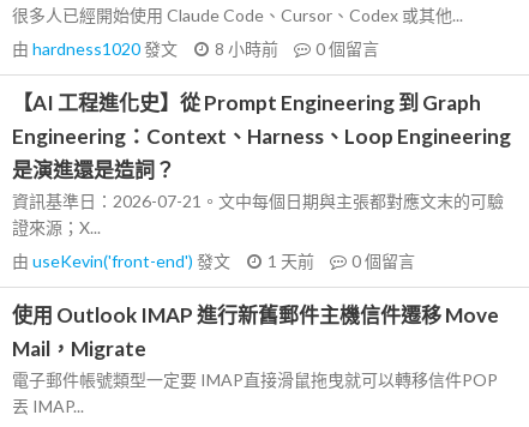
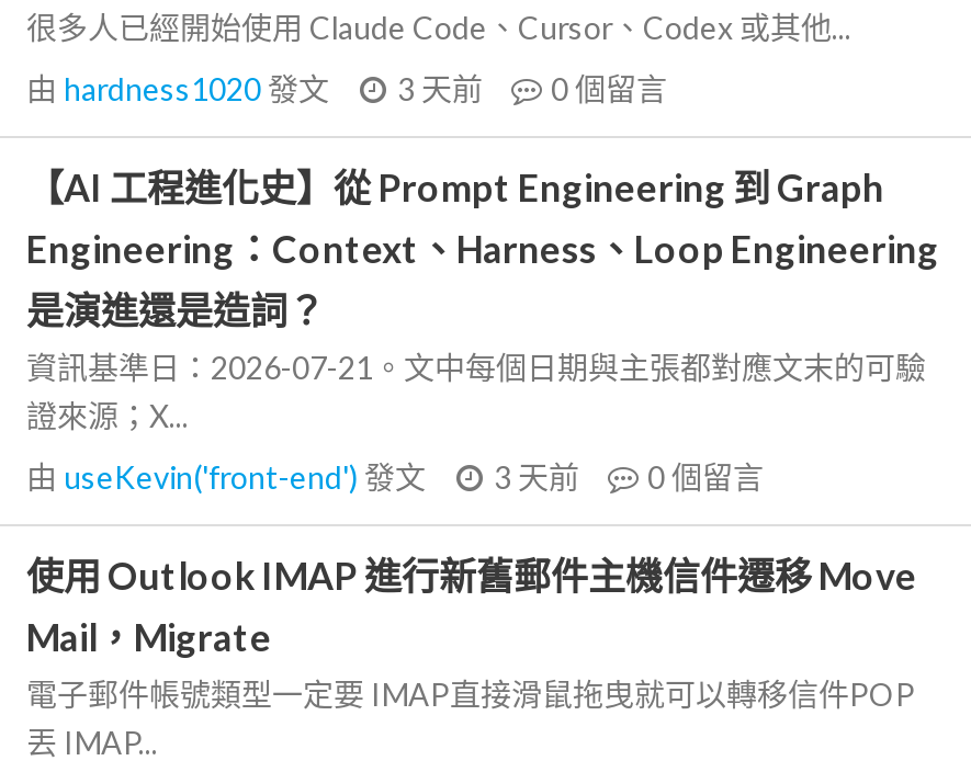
[12,38,379,59] 由hardness1020發文 8 小時前 0個留言 -> [26,70,667,107] 由hardness1020發文 3 天前 0個留言
[12,251,415,271] 由useKevin('front-end')發文 1 天前 0個留言 -> [26,458,764,496] 由useKevin('front-end')發文 3 天前 0個留言

